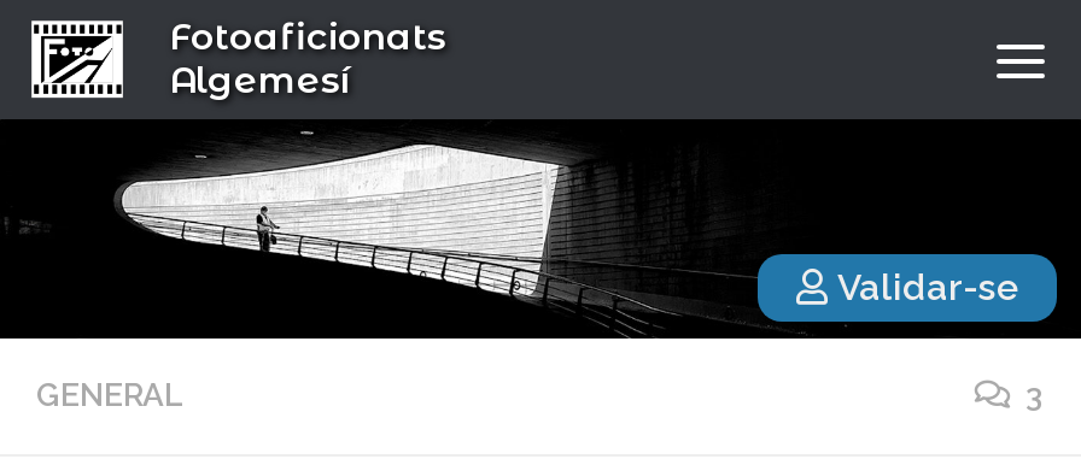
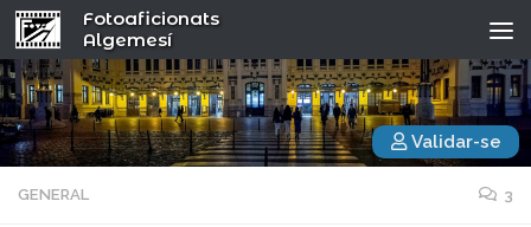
[7,119,1074,341] [image] -> [4,59,527,168] [image]

